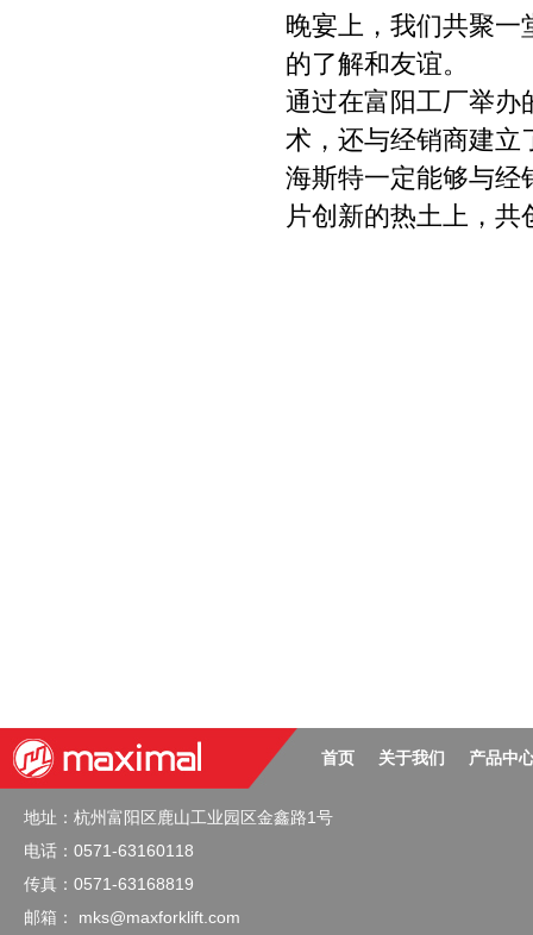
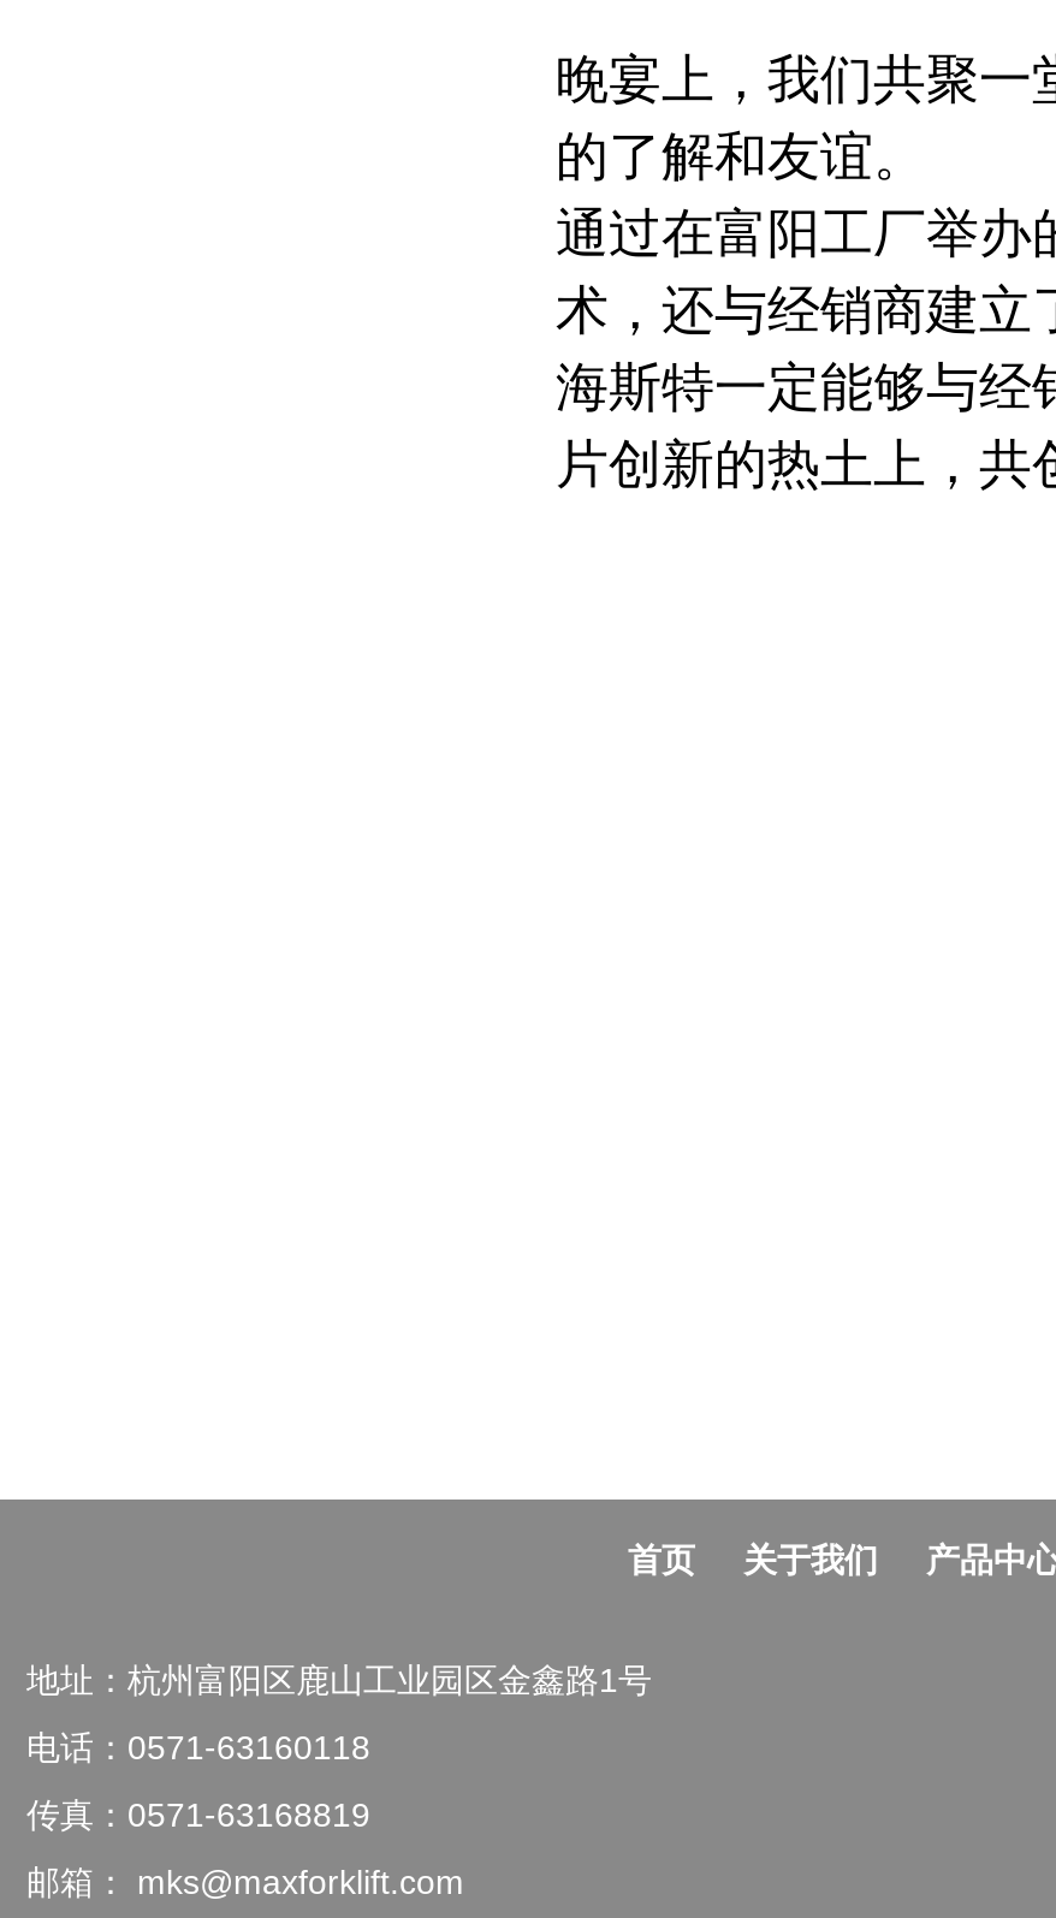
[4,727,296,790] [image] -> none

